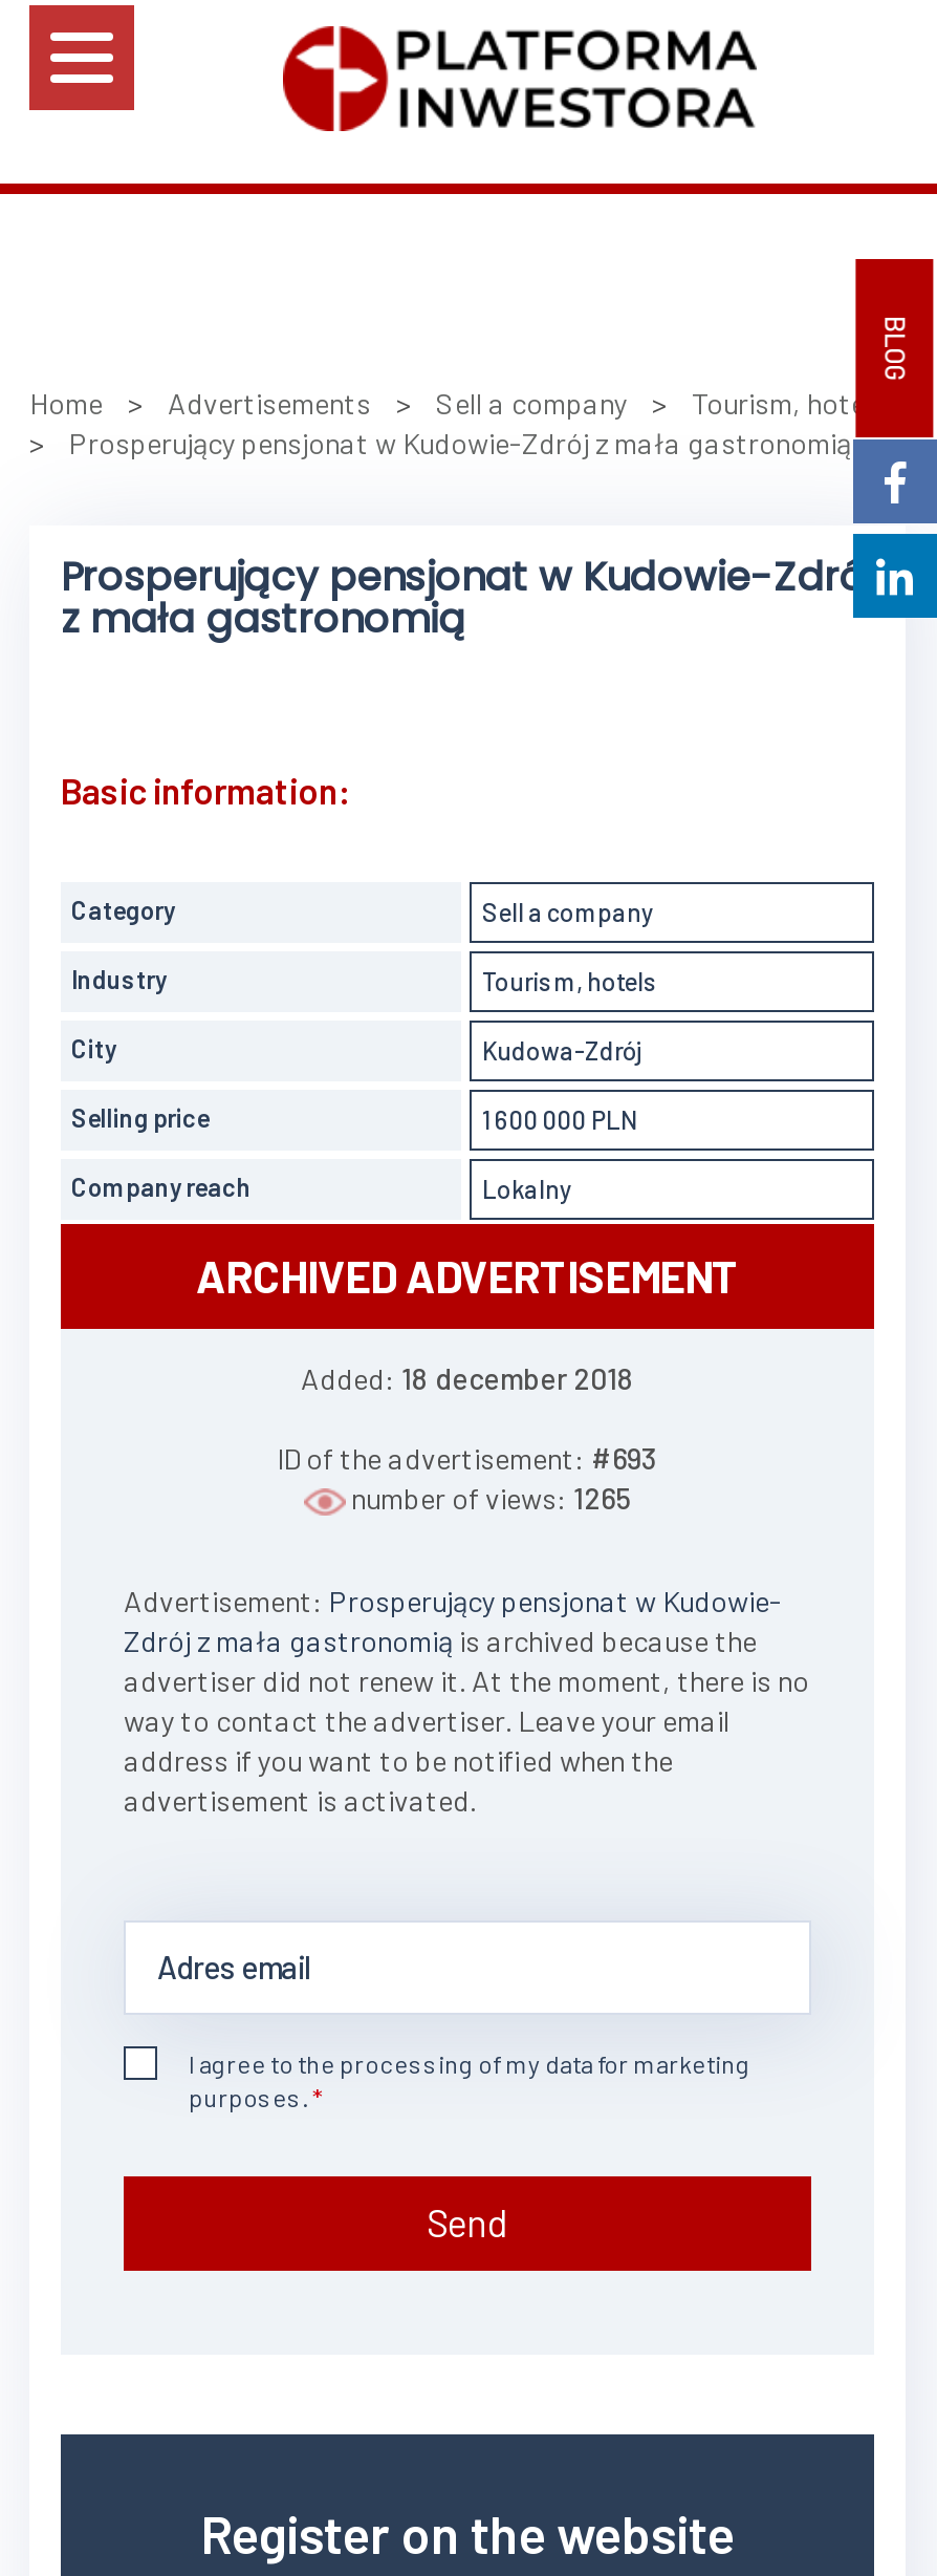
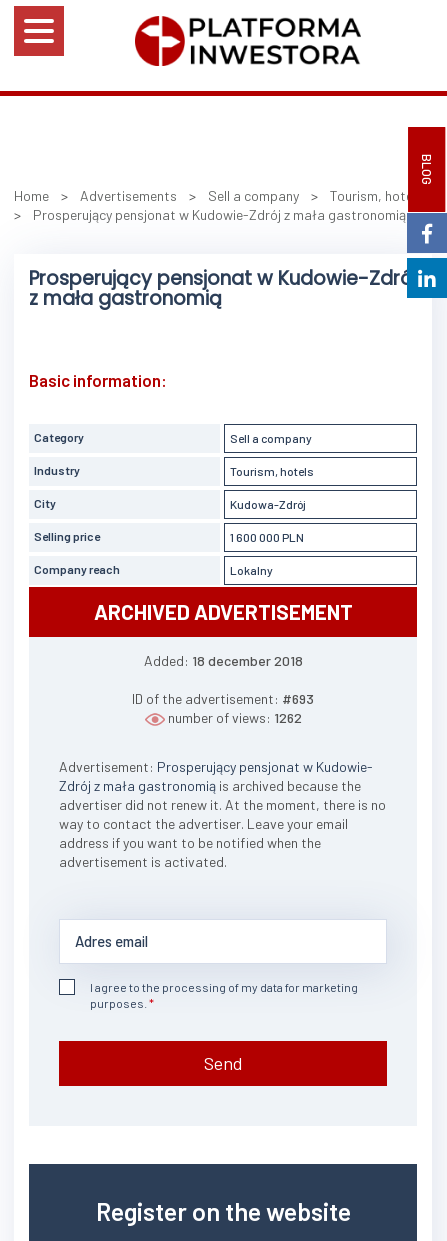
[345,1480,632,1516] number of views: 1265 -> [164,709,301,726] number of views: 1262

